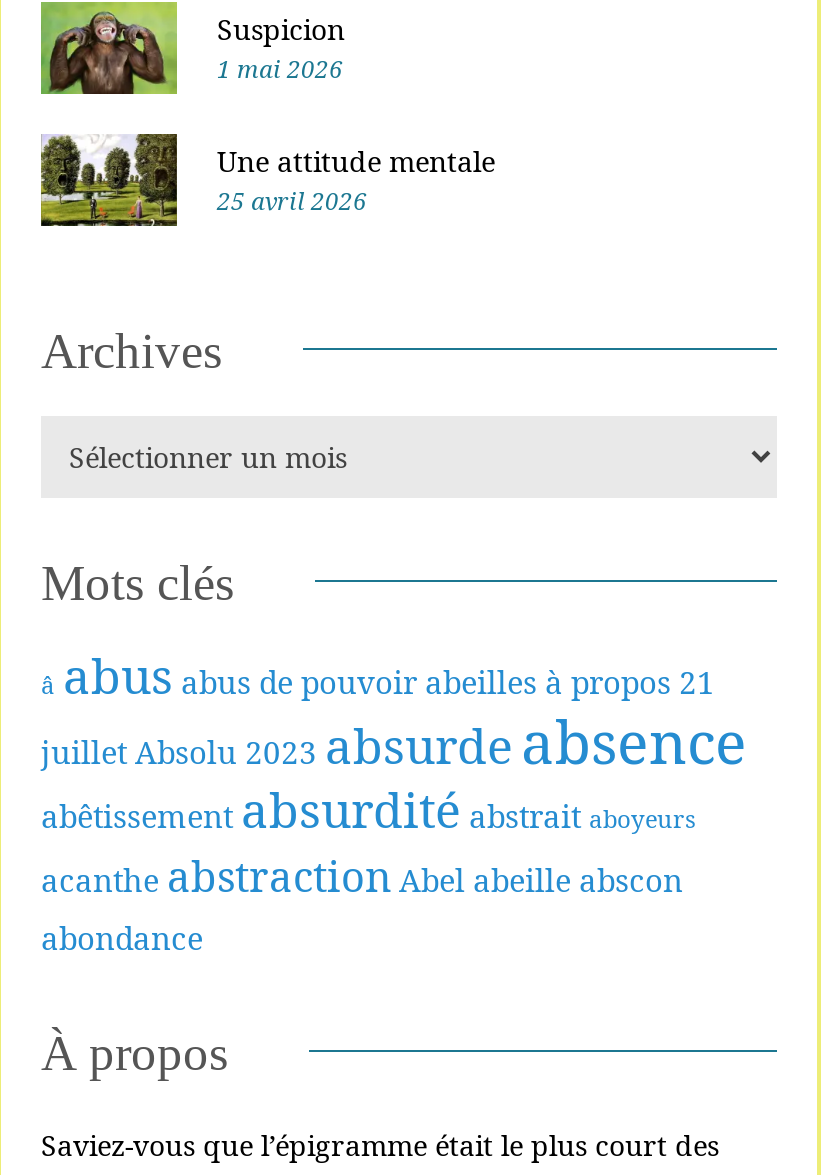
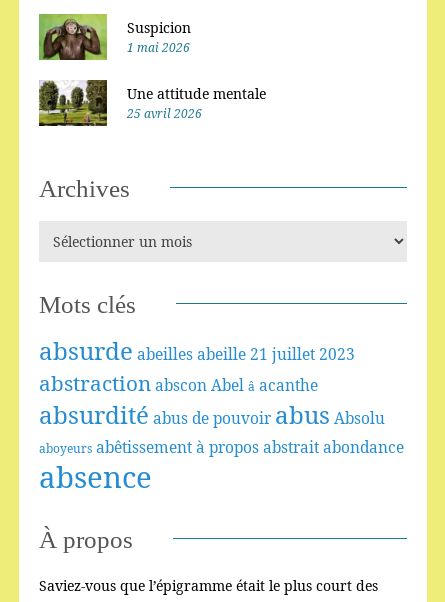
[41,642,747,960] â abus abus de pouvoir abeilles à propos 21 | juillet Absolu 2023 absurde absence | abêtissement absurdité abstrait aboyeurs | acanthe abstraction Abel abeille abscon | abondance -> [39,334,404,497] absurde abeilles abeille 21 juillet 2023 | abstraction abscon Abel â acanthe | absurdité abus de pouvoir abus Absolu | aboyeurs abêtissement à propos abstrait abondance | absence

